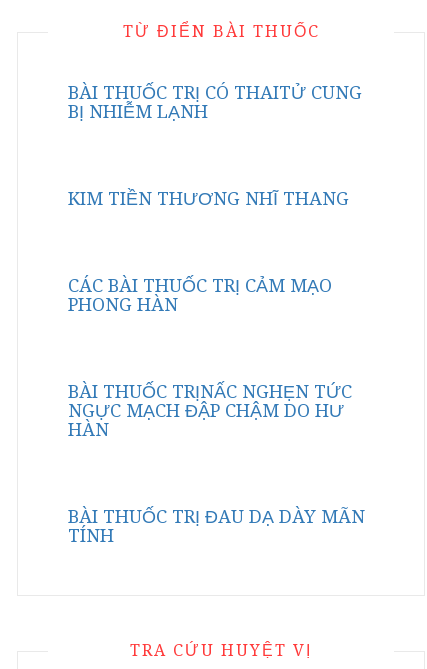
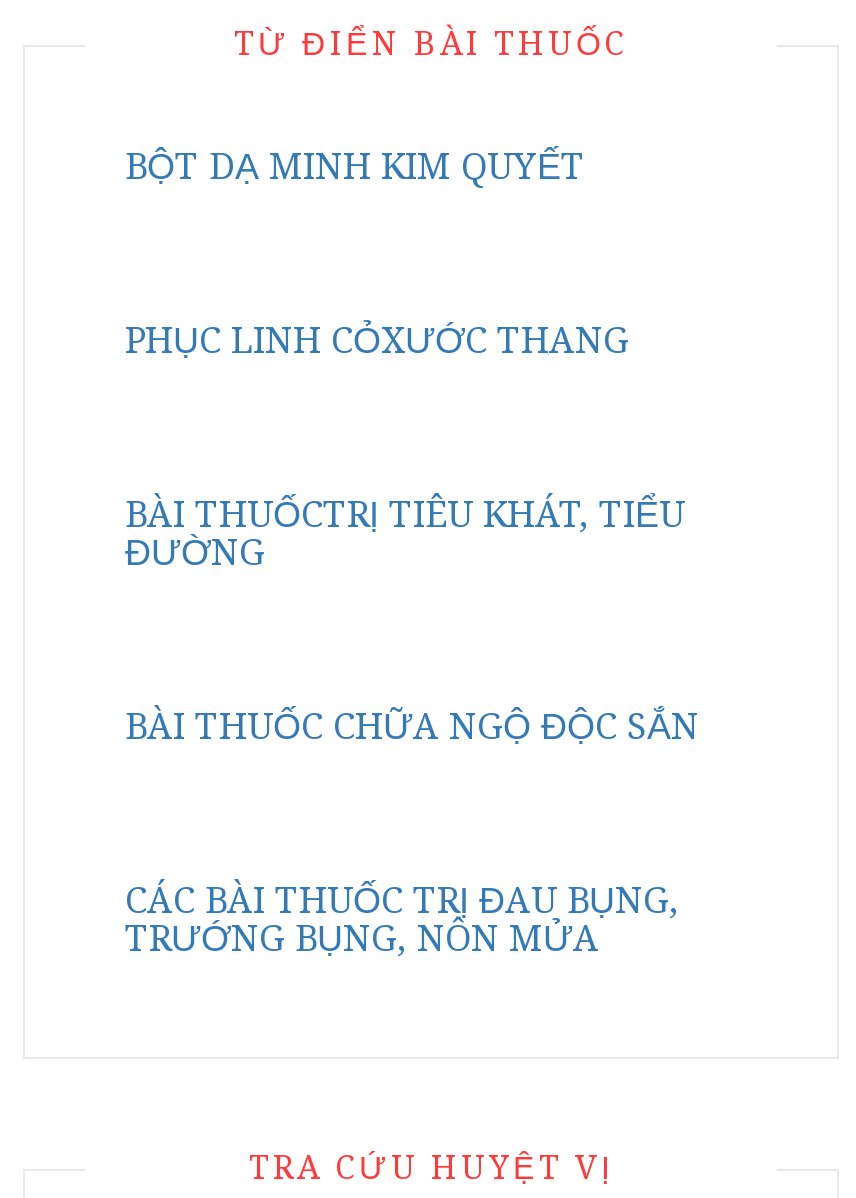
[68,82,362,122] BÀI THUỐC TRỊ CÓ THAITỬ CUNG | BỊ NHIỄM LẠNH -> [125,145,585,187] BỘT DẠ MINH KIM QUYẾT
[68,188,349,209] KIM TIỀN THƯƠNG NHĨ THANG -> [125,319,629,361] PHỤC LINH CỎXƯỚC THANG
[68,275,332,315] CÁC BÀI THUỐC TRỊ CẢM MẠO | PHONG HÀN -> [125,493,685,573] BÀI THUỐCTRỊ TIÊU KHÁT, TIỂU | ĐƯỜNG
[68,381,352,440] BÀI THUỐC TRỊNẤC NGHẸN TỨC | NGỰC MẠCH ĐẬP CHẬM DO HƯ | HÀN -> [125,705,699,747] BÀI THUỐC CHỮA NGỘ ĐỘC SẮN
[68,506,365,546] BÀI THUỐC TRỊ ĐAU DẠ DÀY MÃN | TÍNH -> [125,879,679,959] CÁC BÀI THUỐC TRỊ ĐAU BỤNG, | TRƯỚNG BỤNG, NÔN MỬA

